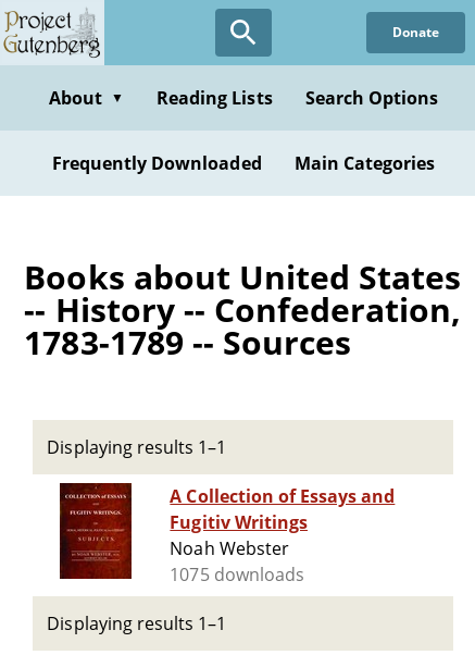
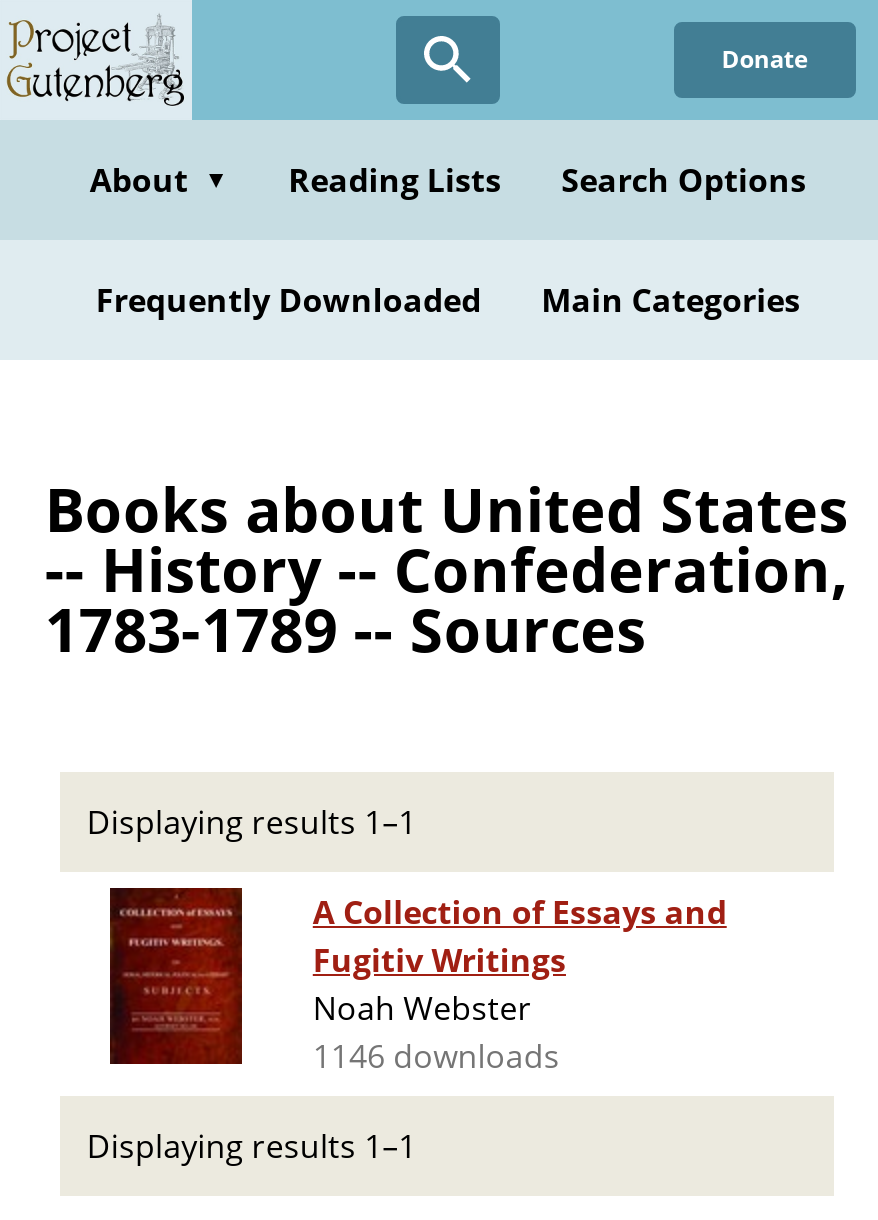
[170,563,304,587] 1075 downloads -> [313,1034,560,1078] 1146 downloads

